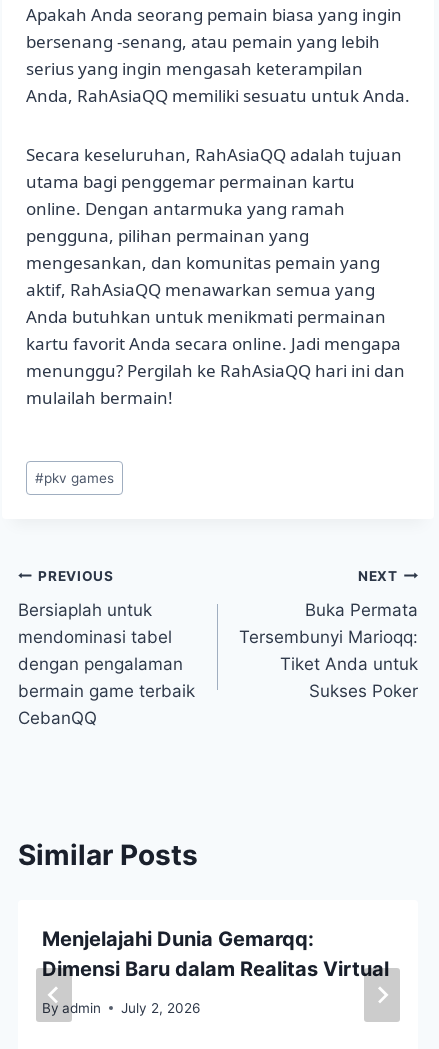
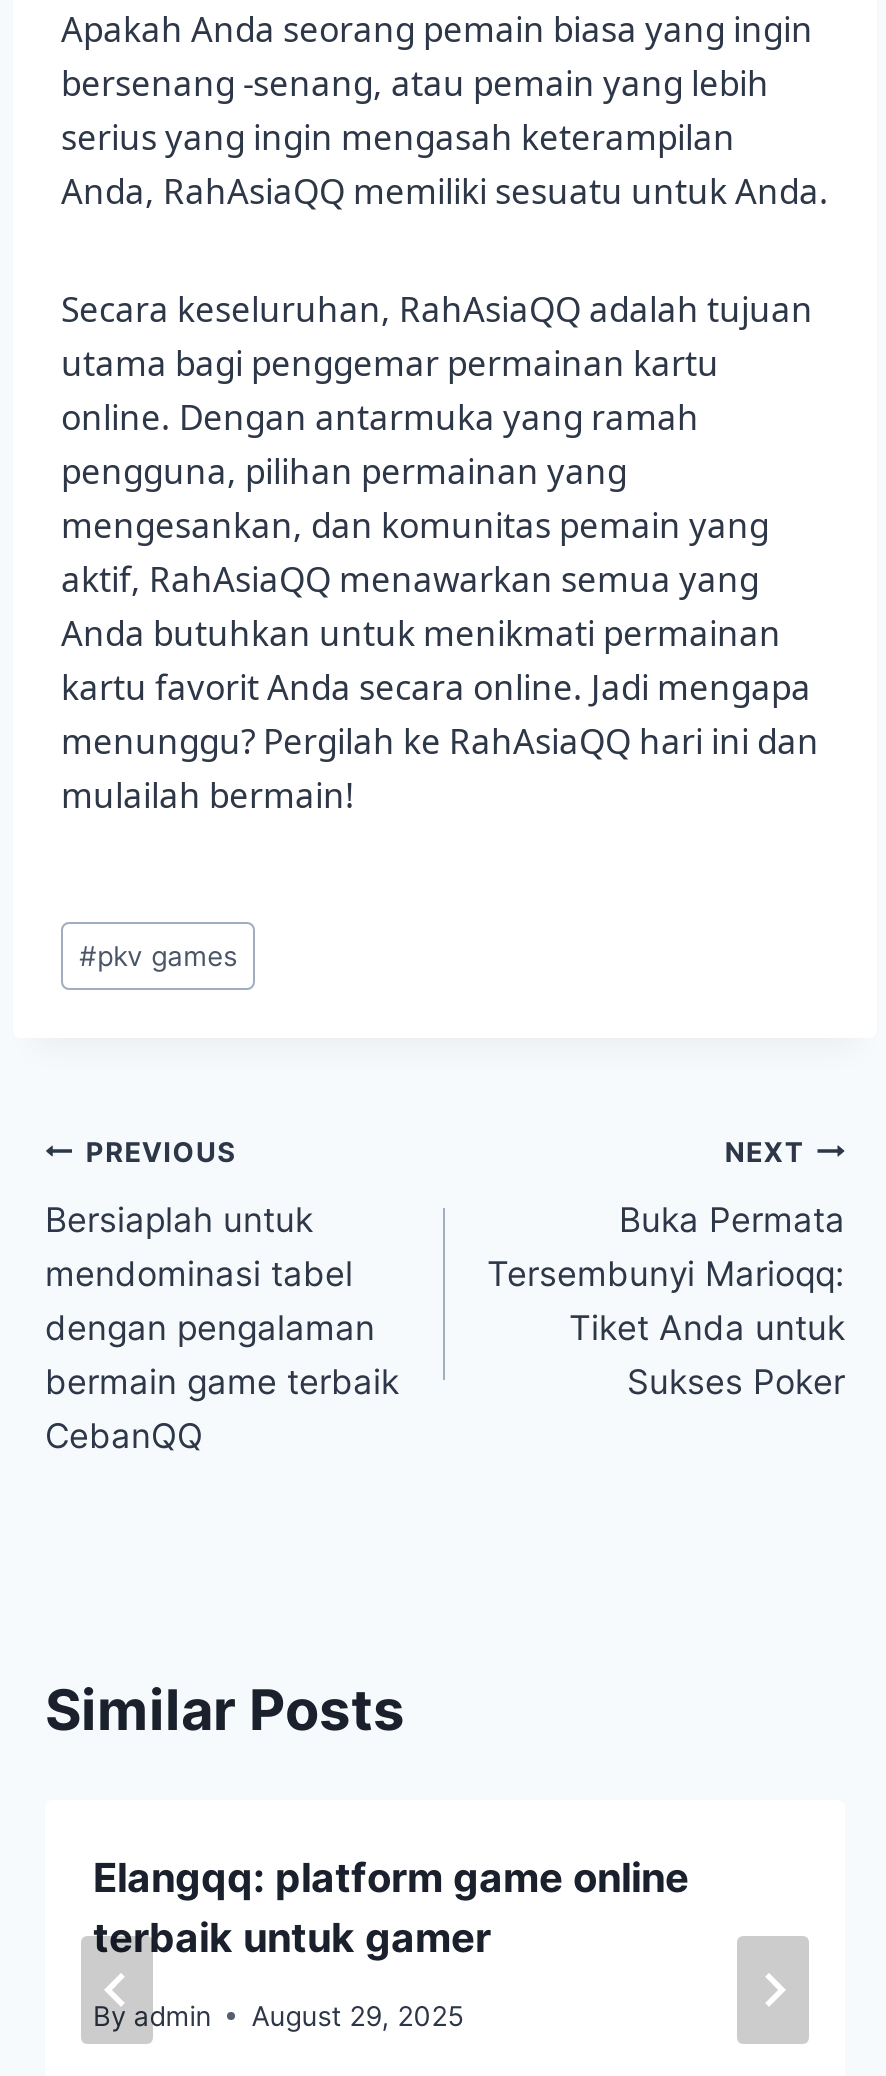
[42,927,389,981] Menjelajahi Dunia Gemarqq: | Dimensi Baru dalam Realitas Virtual -> [93,1854,689,1962] Elangqq: platform game online | terbaik untuk gamer
[42,1000,200,1016] By admin July 2, 2026 -> [93,2000,463,2032] By admin August 29, 2025

